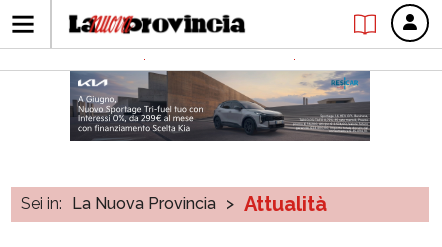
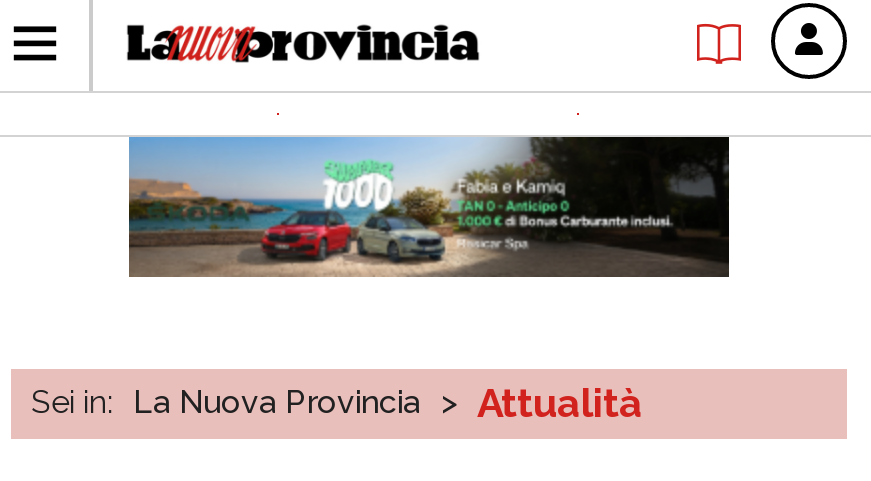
[70,70,371,142] [image] -> [129,135,731,279] [image]

